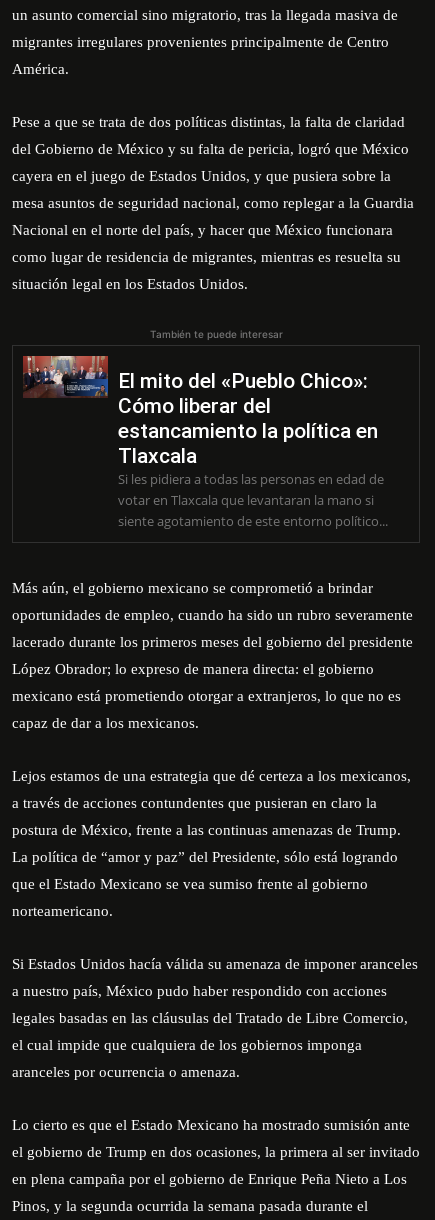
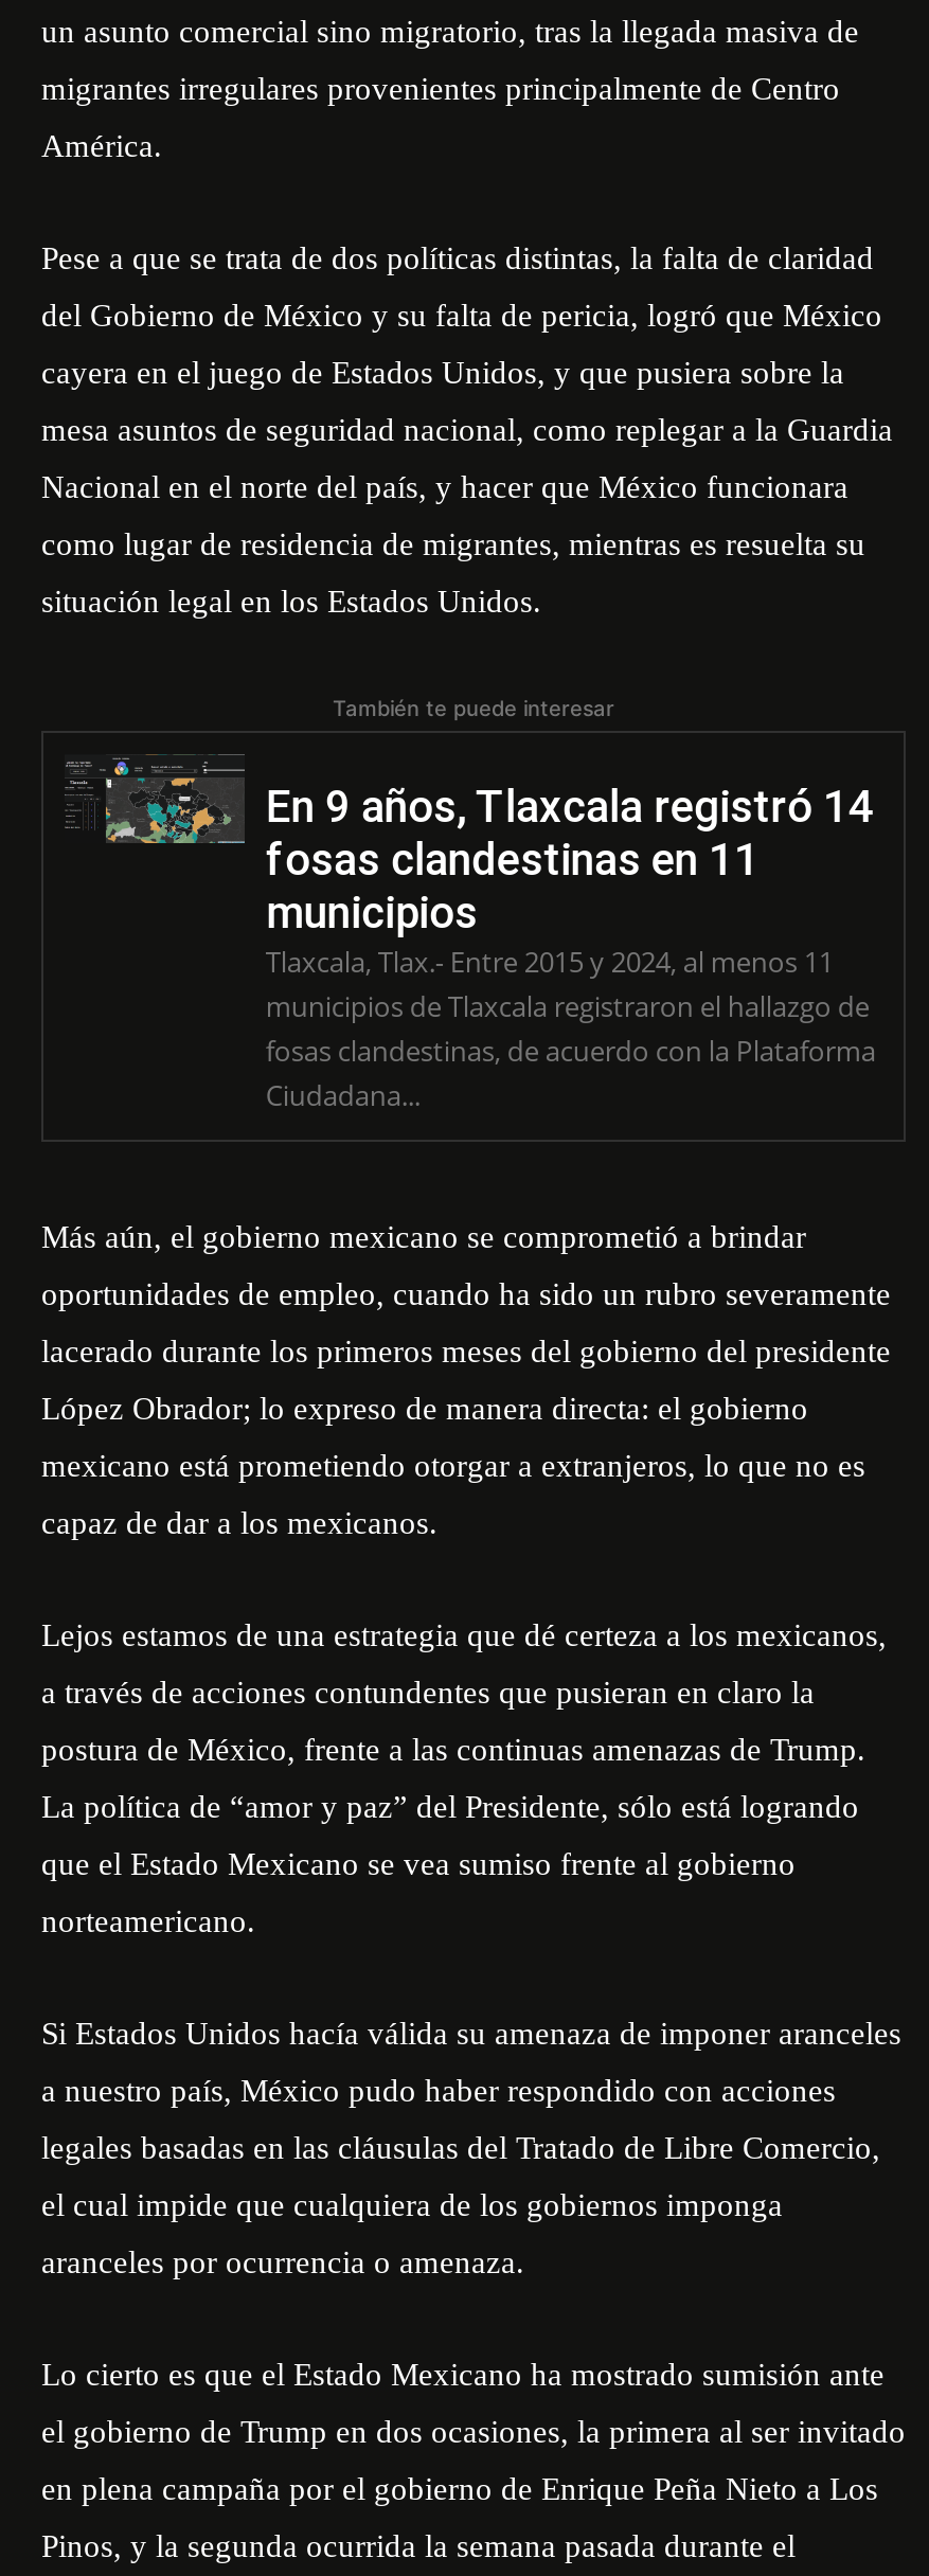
[22,355,388,530] [image] | El mito del «Pueblo Chico»: | Cómo liberar del | estancamiento la política en | Tlaxcala | Si les pidiera a todas las personas en edad de | votar en Tlaxcala que levantaran la mano si | siente agotamiento de este entorno político... -> [65,754,876,1114] [image] | En 9 años, Tlaxcala registró 14 | fosas clandestinas en 11 | municipios | Tlaxcala, Tlax.- Entre 2015 y 2024, al menos 11 | municipios de Tlaxcala registraron el hallazgo de | fosas clandestinas, de acuerdo con la Plataforma | Ciudadana...

